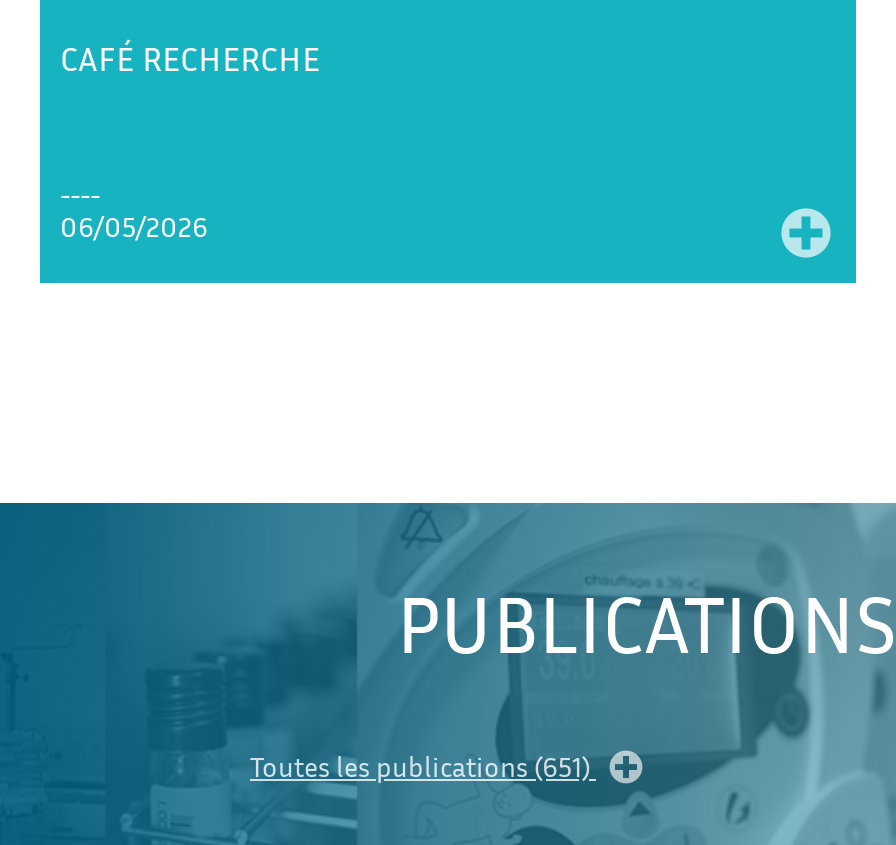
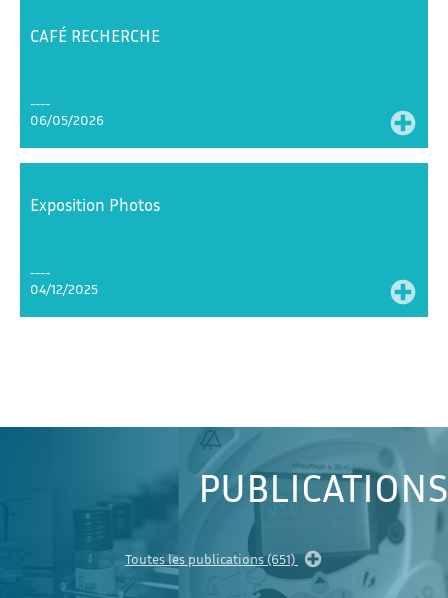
none -> [30,194,160,215] Exposition Photos
none -> [30,280,98,297] 04/12/2025

